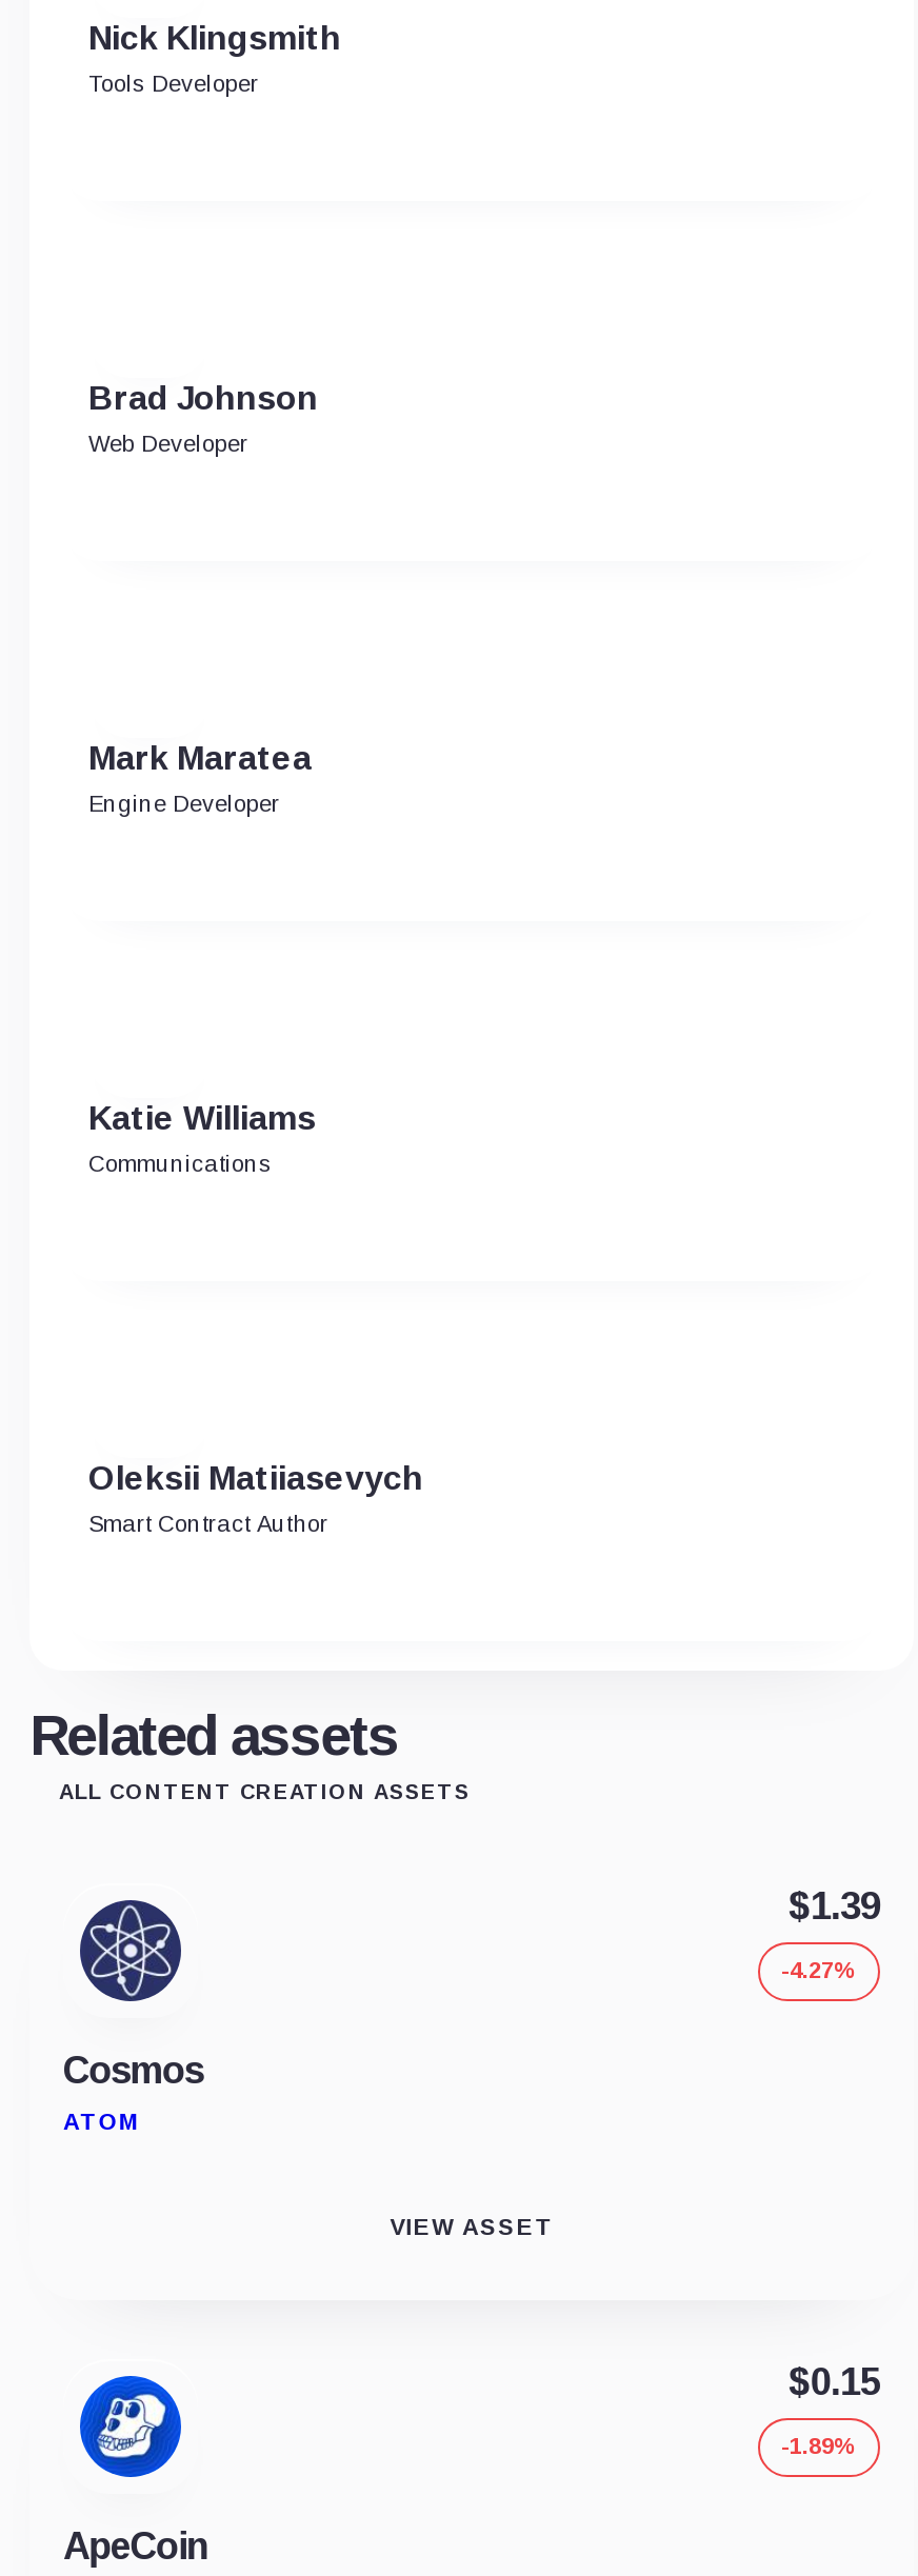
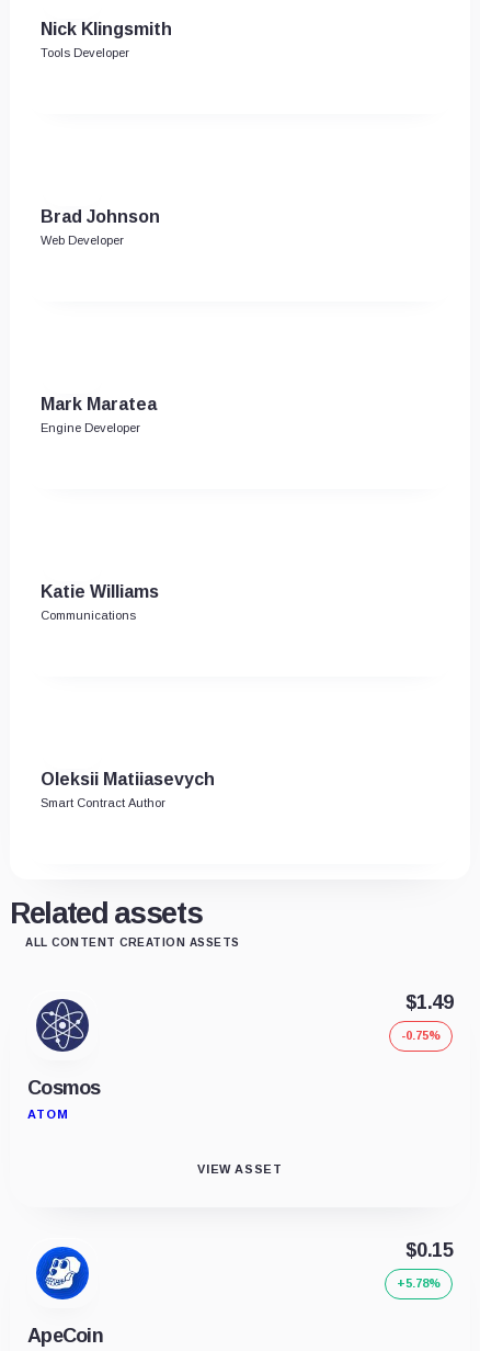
[789,1884,880,1926] $1.39 -> [405,991,453,1013] $1.49
[781,1957,857,1982] -4.27% -> [401,1029,441,1042] -0.75%
[781,2433,857,2458] -1.89% -> [397,1276,441,1290] +5.78%

